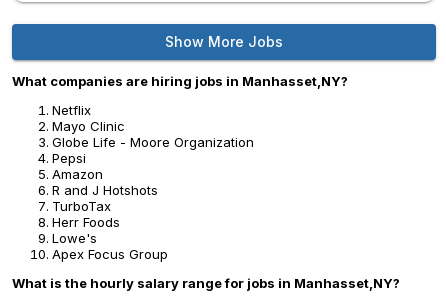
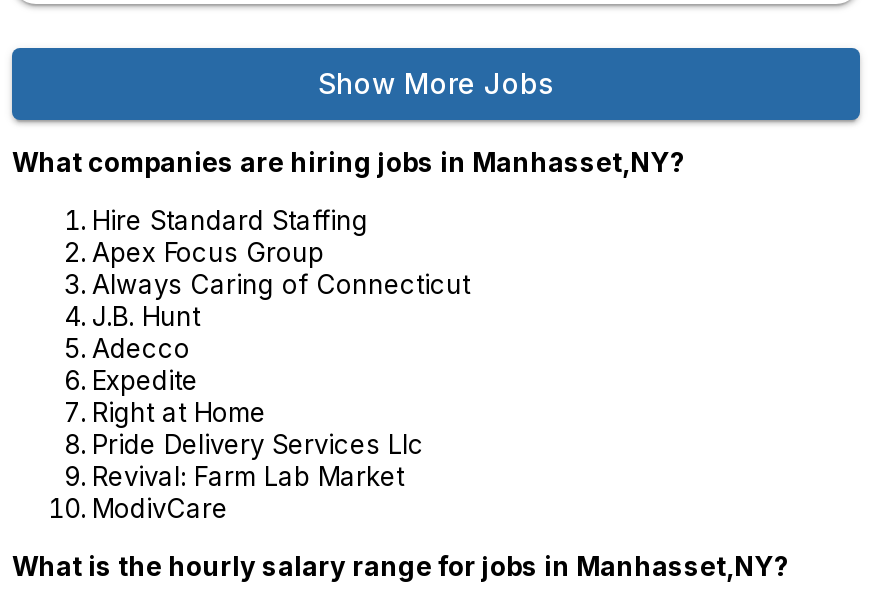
[52,102,254,246] Netflix | Mayo Clinic | Globe Life - Moore Organization | Pepsi | Amazon | R and J Hotshots | TurboTax | Herr Foods | Lowe's -> [92,204,368,236] Hire Standard Staffing
moved [52,246,168,262] -> [92,236,324,268]: Apex Focus Group
none -> [92,268,470,524] Always Caring of Connecticut | J.B. Hunt | Adecco | Expedite | Right at Home | Pride Delivery Services Llc | Revival: Farm Lab Market | ModivCare

